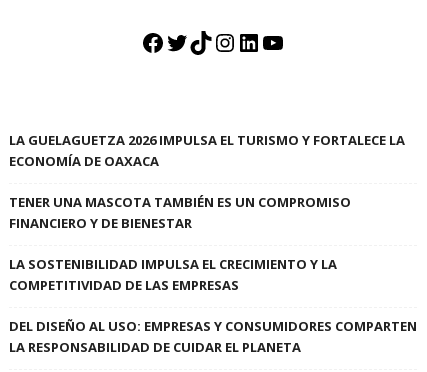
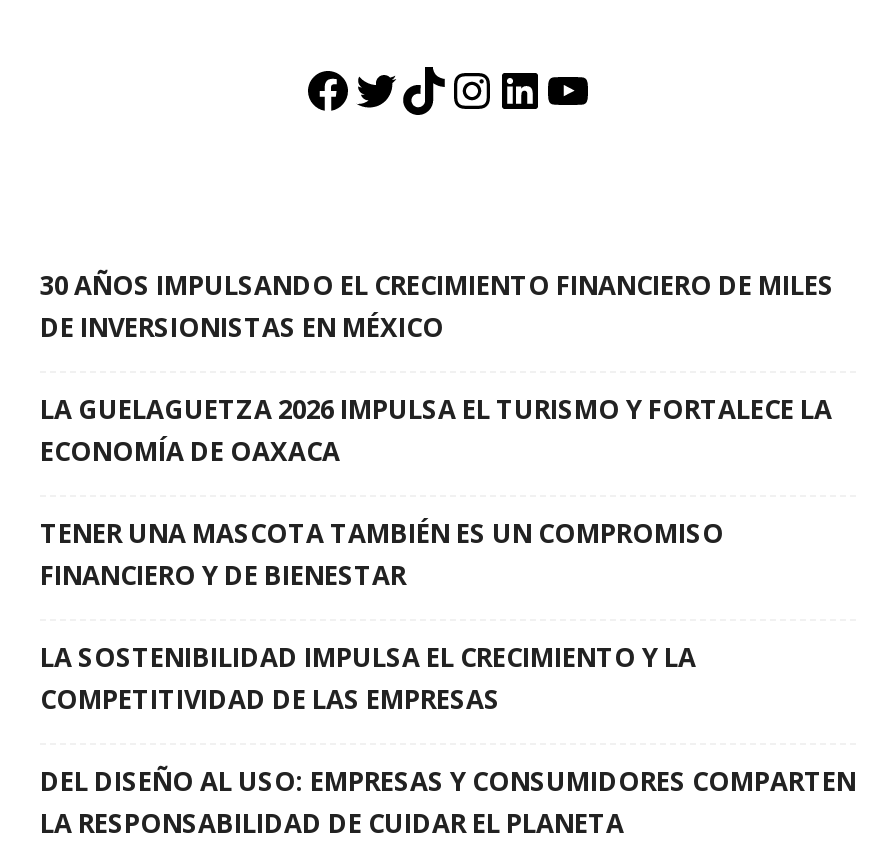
none -> [40,267,834,345] 30 AÑOS IMPULSANDO EL CRECIMIENTO FINANCIERO DE MILES | DE INVERSIONISTAS EN MÉXICO

